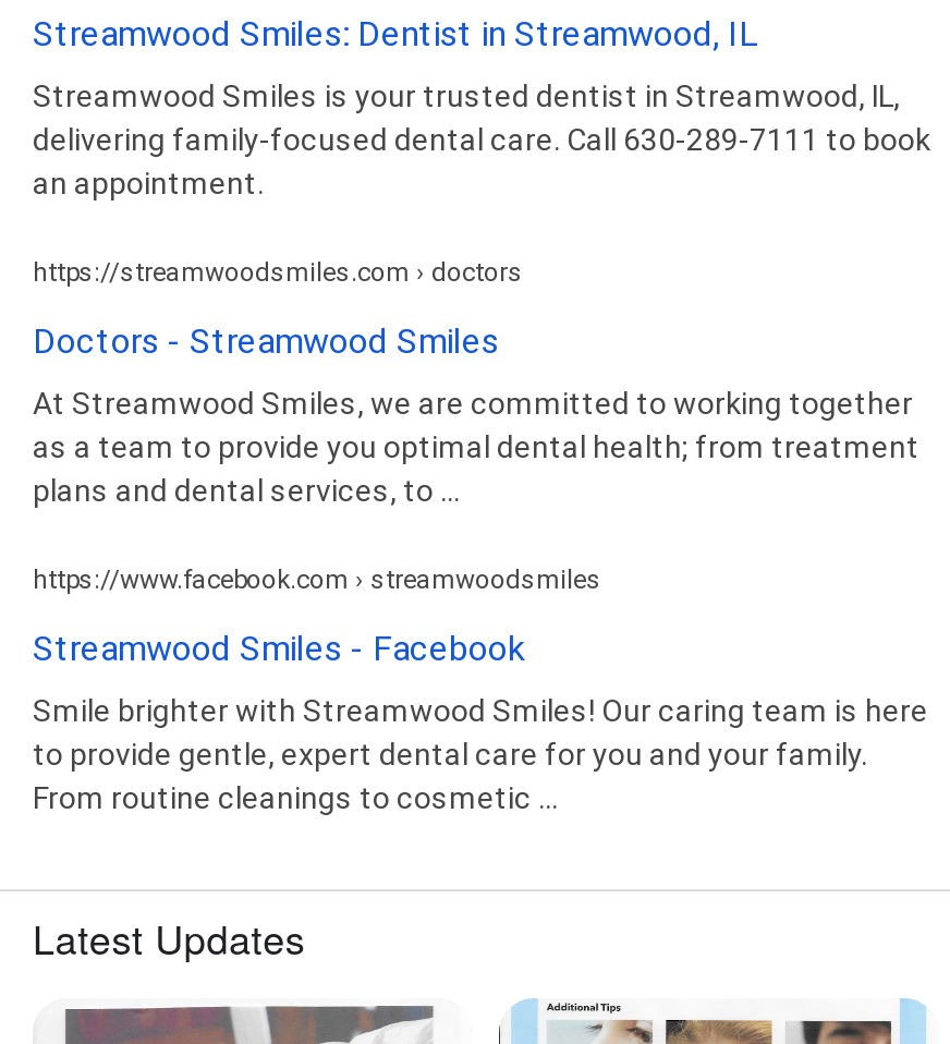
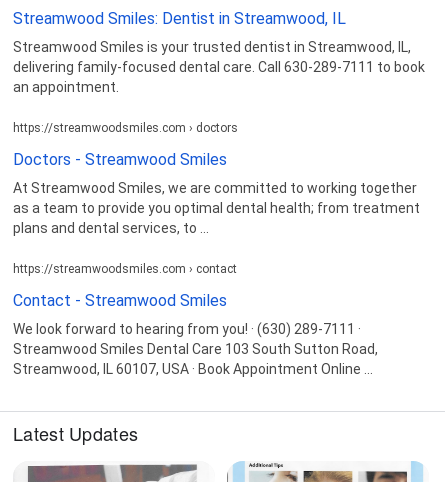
[33,564,601,594] https://www.facebook.com › streamwoodsmiles -> [13,262,237,276] https://streamwoodsmiles.com › contact
[33,627,525,668] Streamwood Smiles - Facebook -> [13,291,227,310] Contact - Streamwood Smiles
[33,692,928,814] Smile brighter with Streamwood Smiles! Our caring team is here | to provide gentle, expert dental care for you and your family. | From routine cleanings to cosmetic ... -> [13,321,378,377] We look forward to hearing from you! · (630) 289-7111 · | Streamwood Smiles Dental Care 103 South Sutton Road, | Streamwood, IL 60107, USA · Book Appointment Online ...

